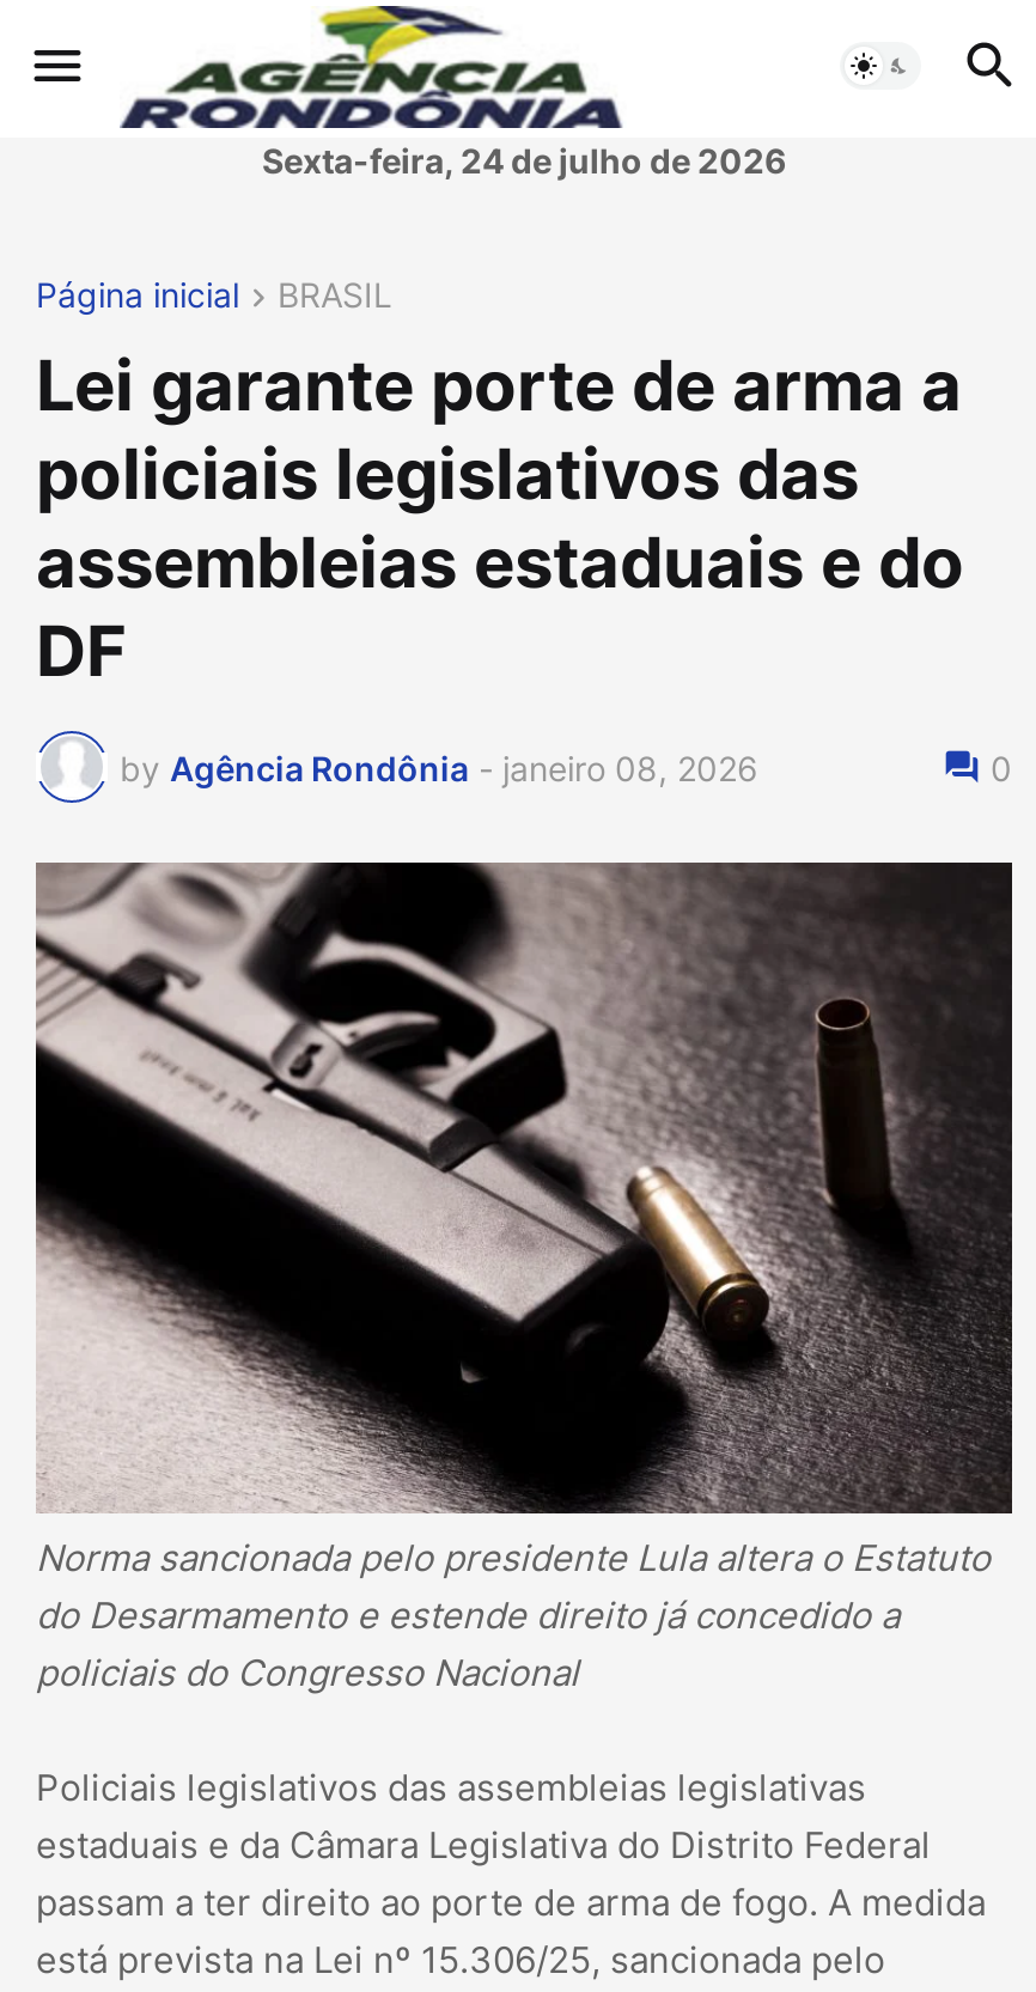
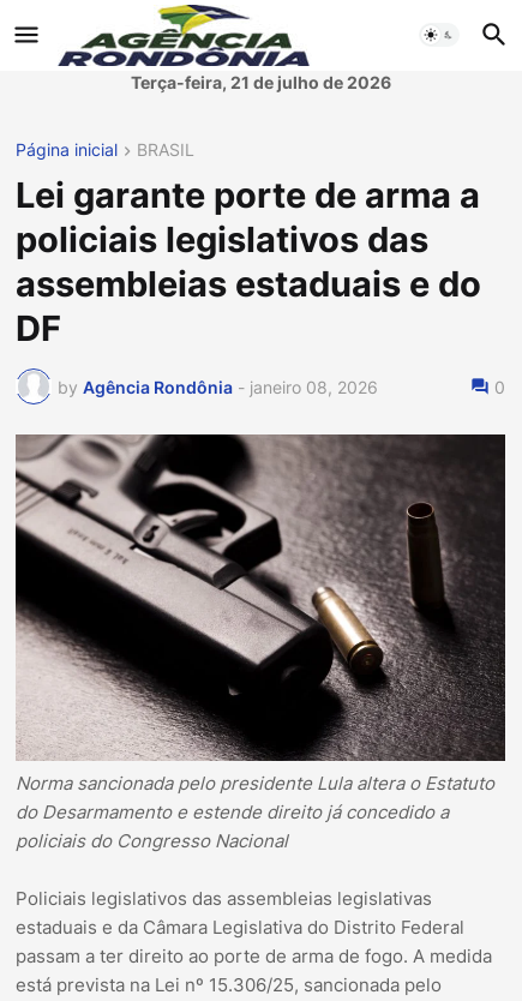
[262,140,786,181] Sexta-feira, 24 de julho de 2026 -> [130,72,391,92] Terça-feira, 21 de julho de 2026

